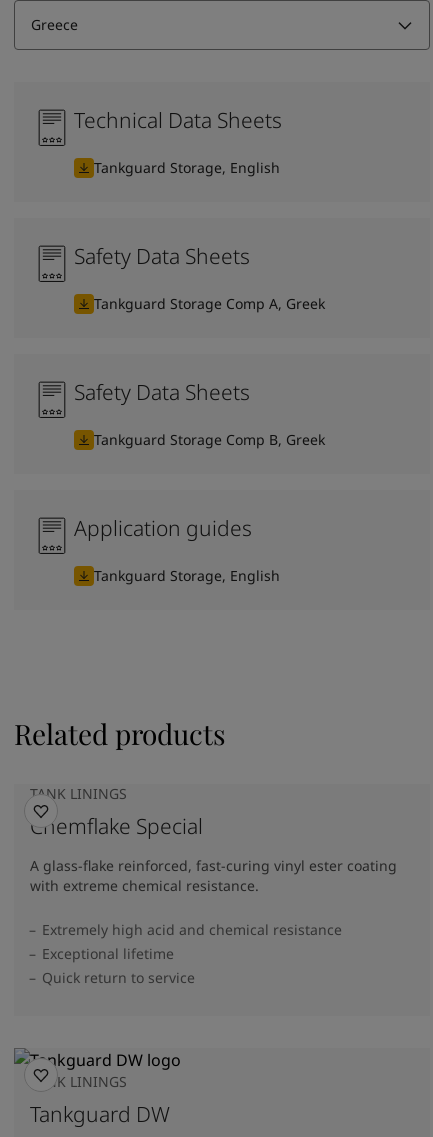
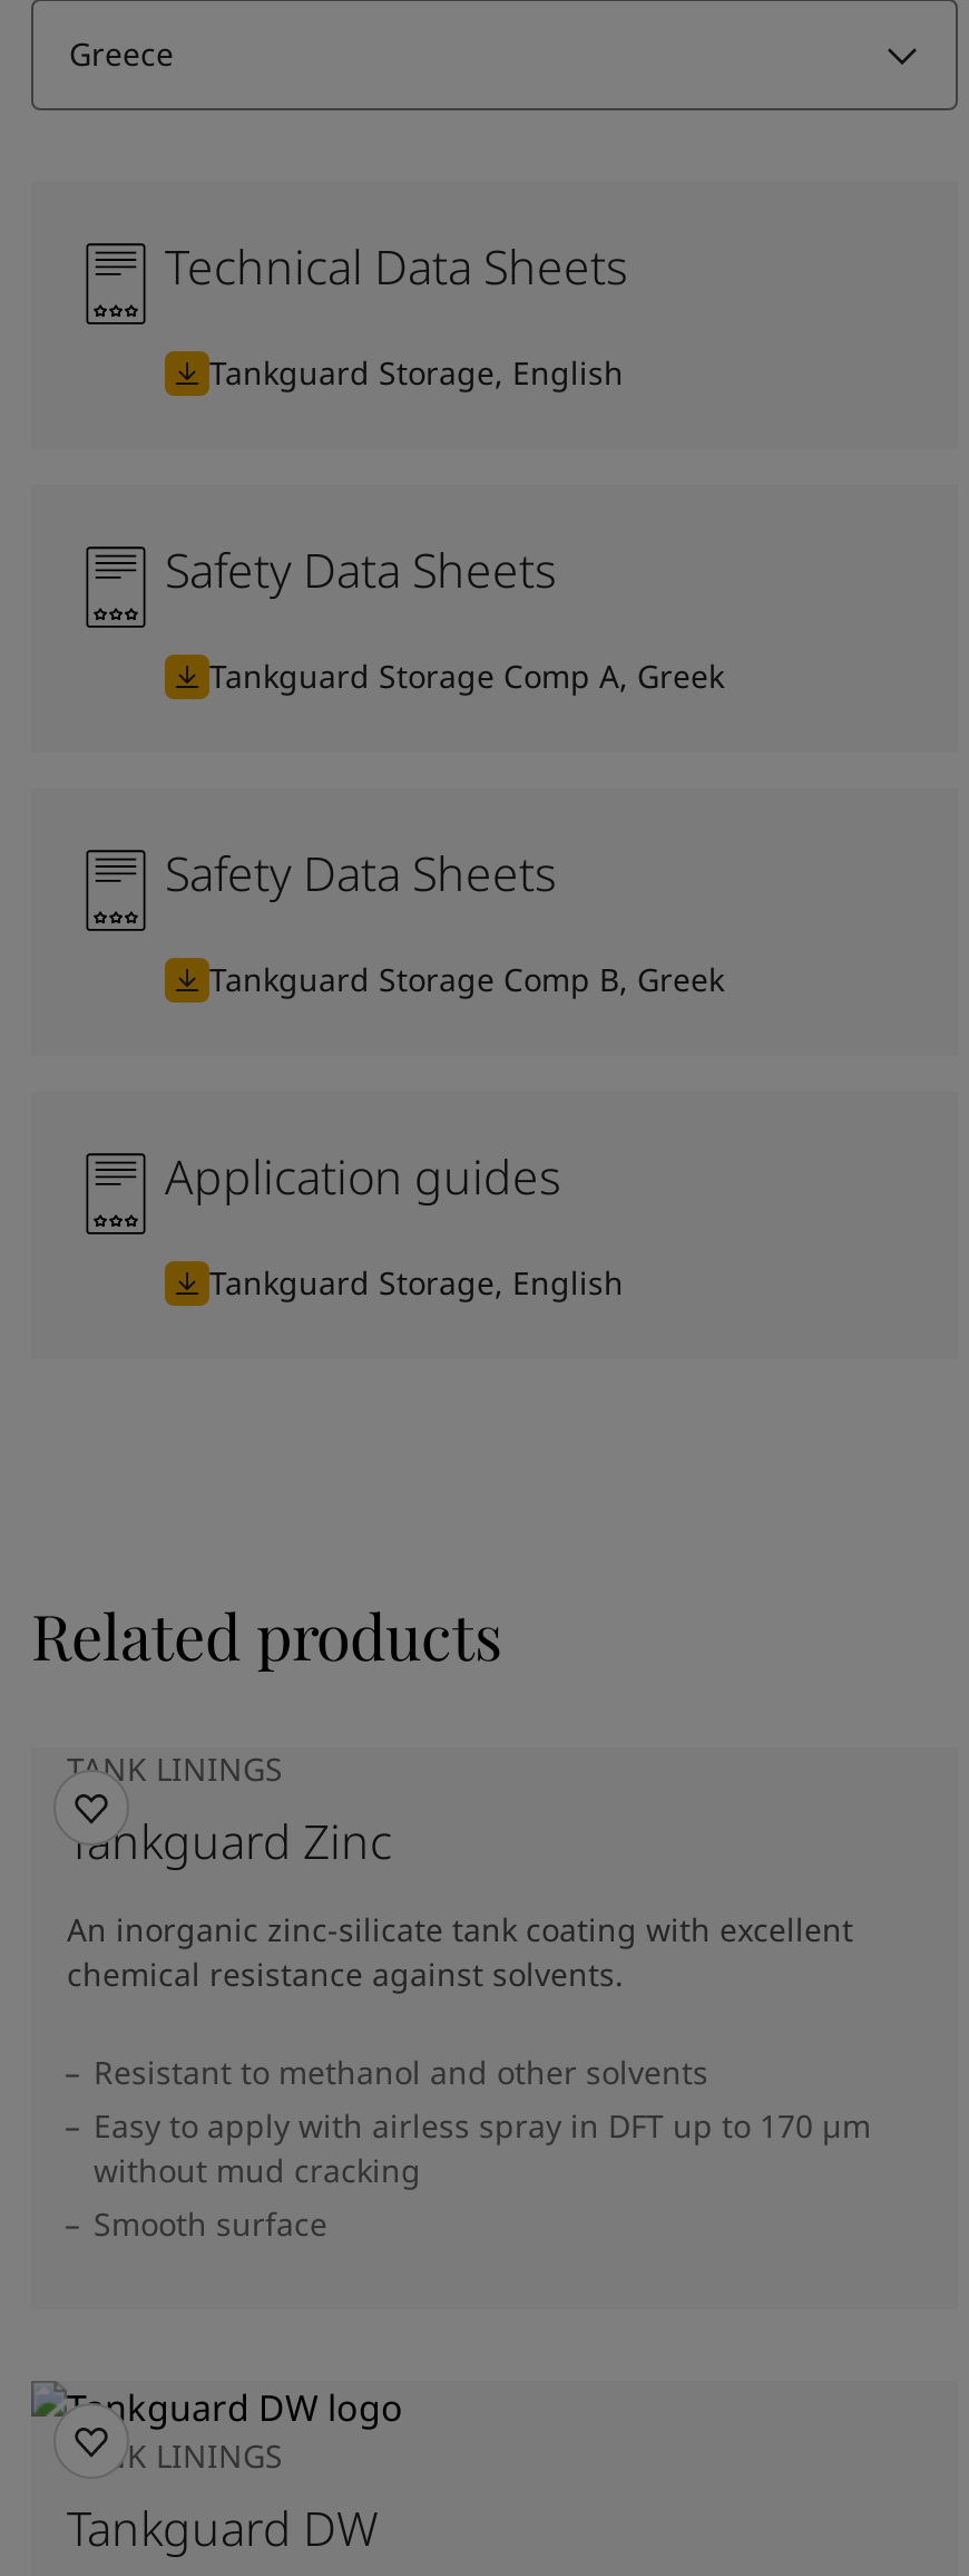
[30,812,203,840] Chemflake Special -> [67,1811,392,1873] Tankguard Zinc
[30,856,397,895] A glass-flake reinforced, fast-curing vinyl ester coating | with extreme chemical resistance. -> [67,1909,853,1996] An inorganic zinc-silicate tank coating with excellent | chemical resistance against solvents.
[42,920,342,987] Extremely high acid and chemical resistance | Exceptional lifetime | Quick return to service -> [94,2051,871,2245] Resistant to methanol and other solvents | Easy to apply with airless spray in DFT up to 170 µm | without mud cracking | Smooth surface

